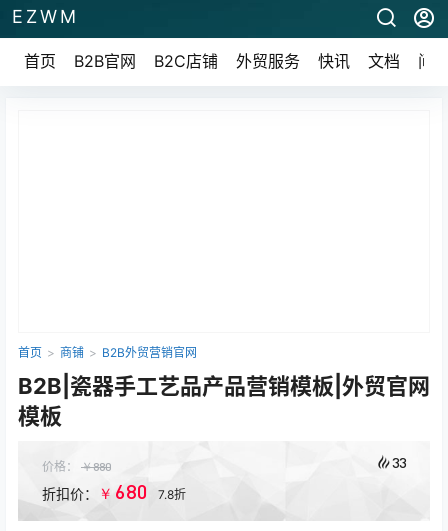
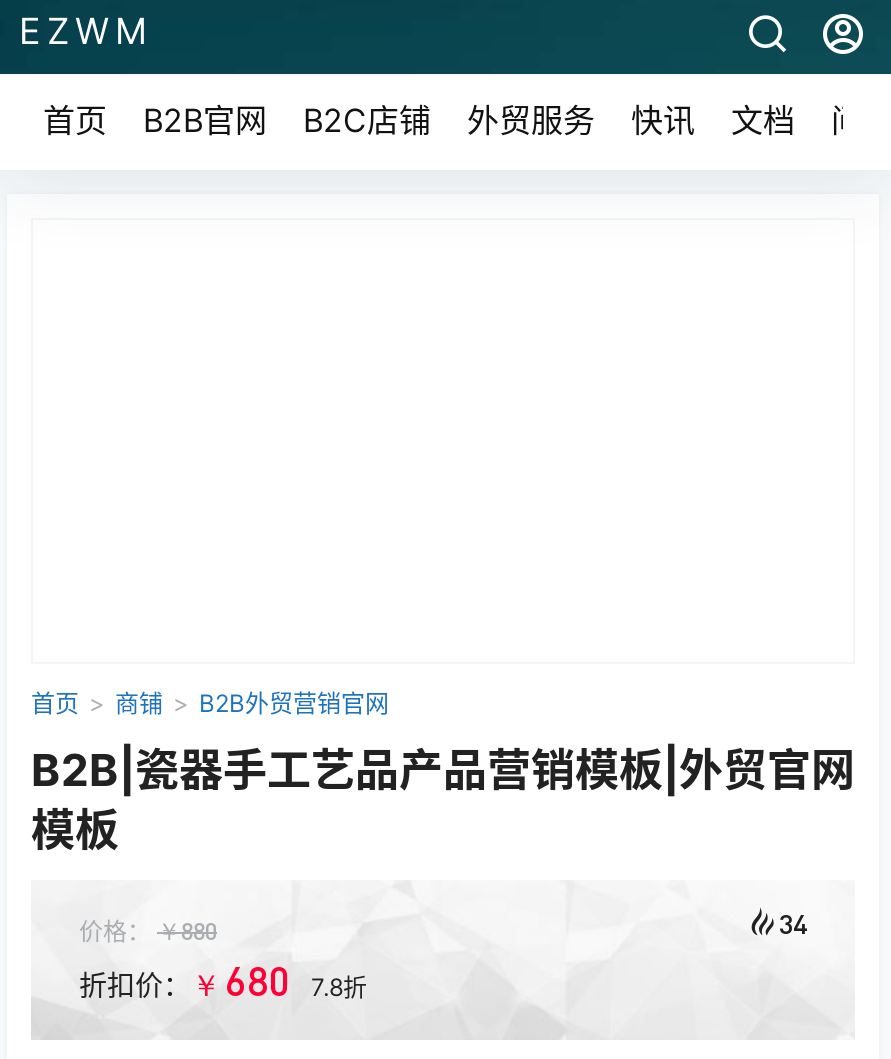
[392,454,406,471] 33 -> [779,906,807,940] 34

